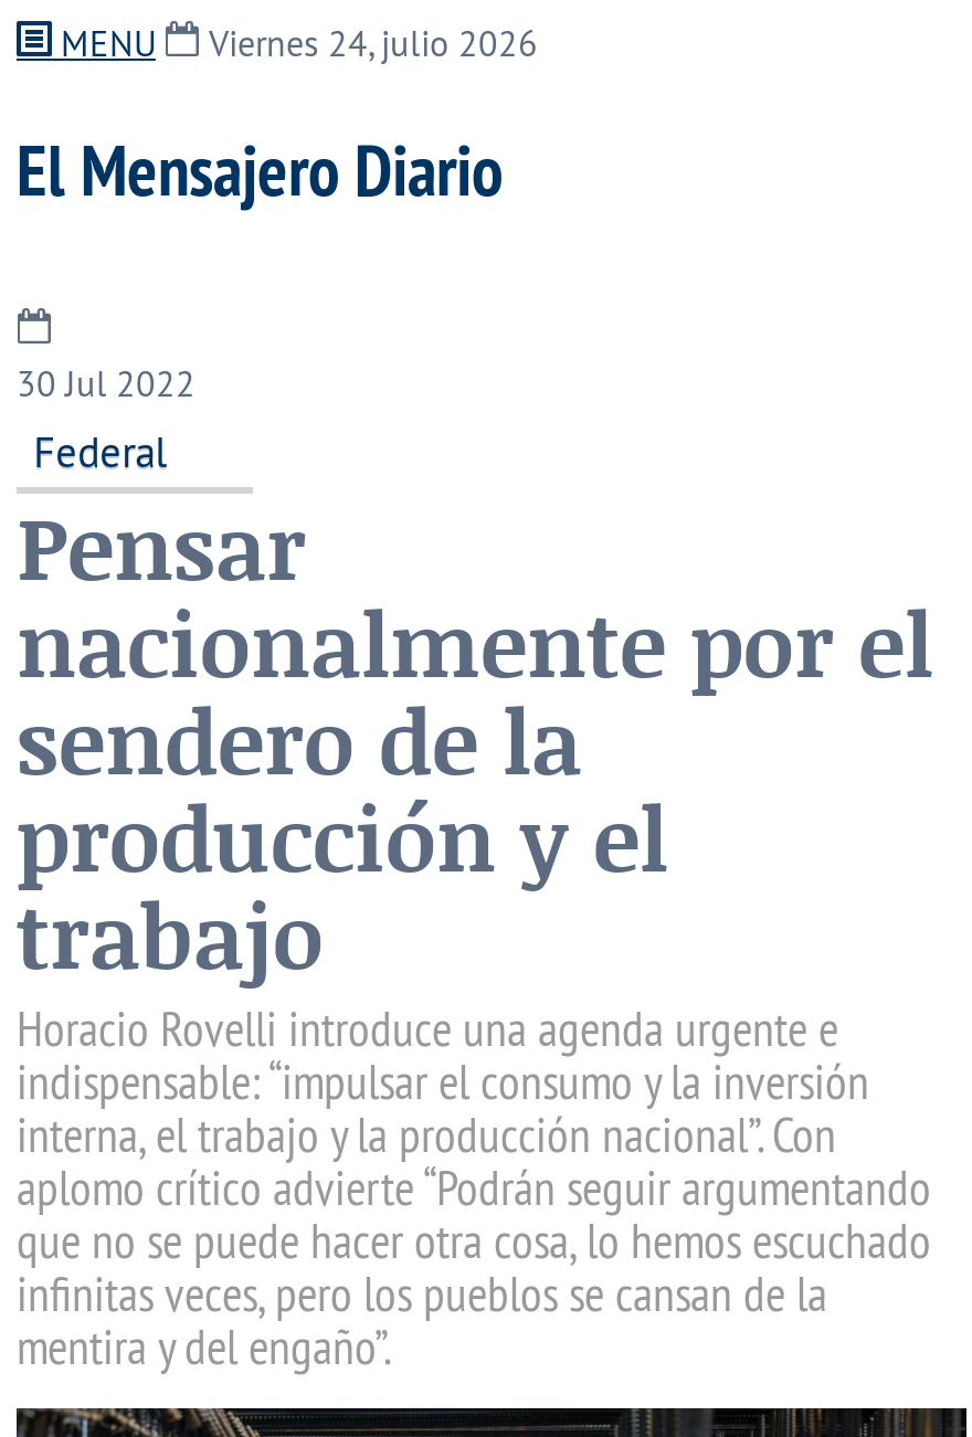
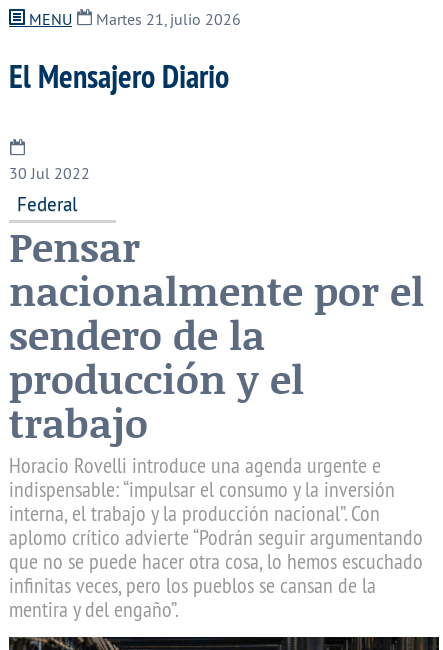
[200,21,538,65] Viernes 24, julio 2026 -> [92,9,241,29] Martes 21, julio 2026

